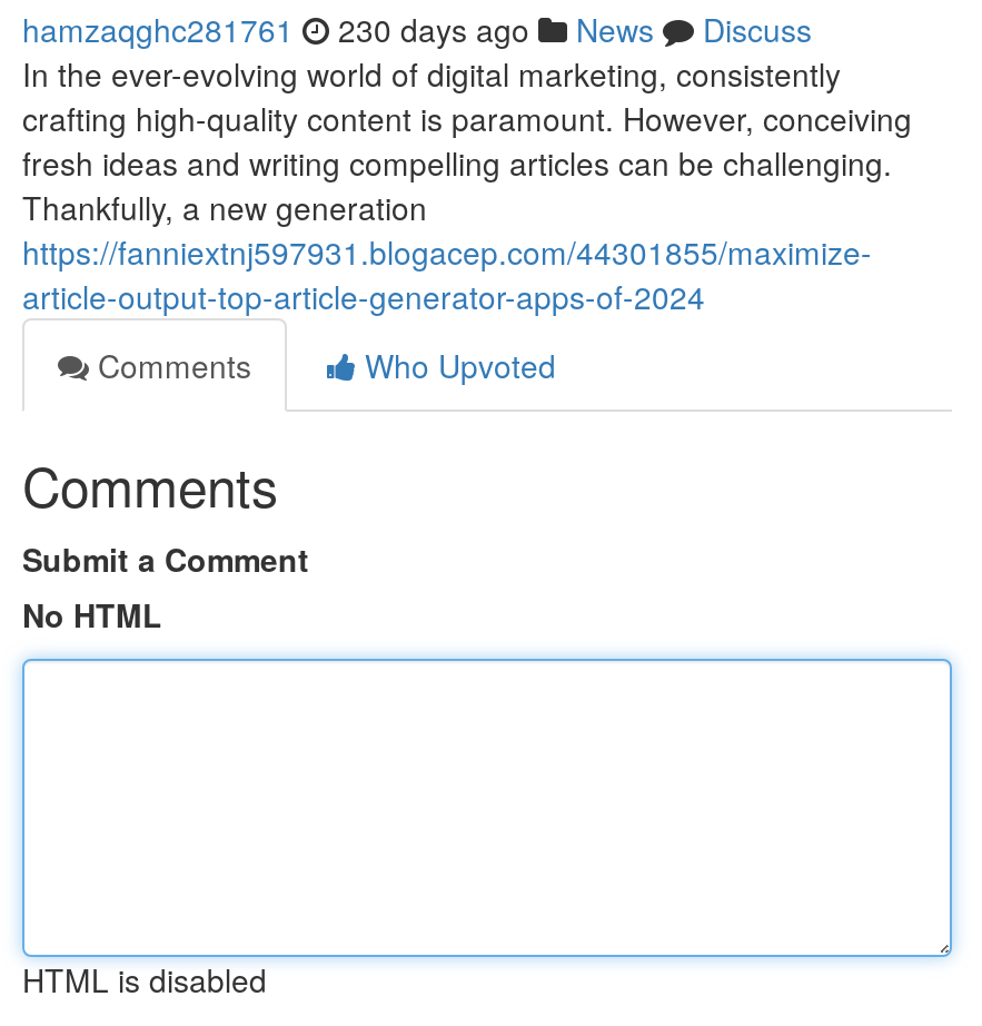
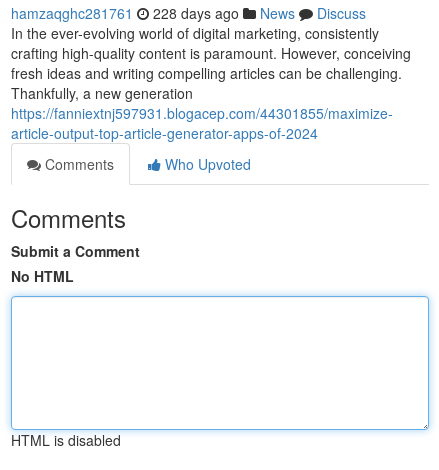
[22,7,812,51] hamzaqghc281761 230 days ago News Discuss -> [11,3,366,23] hamzaqghc281761 228 days ago News Discuss

